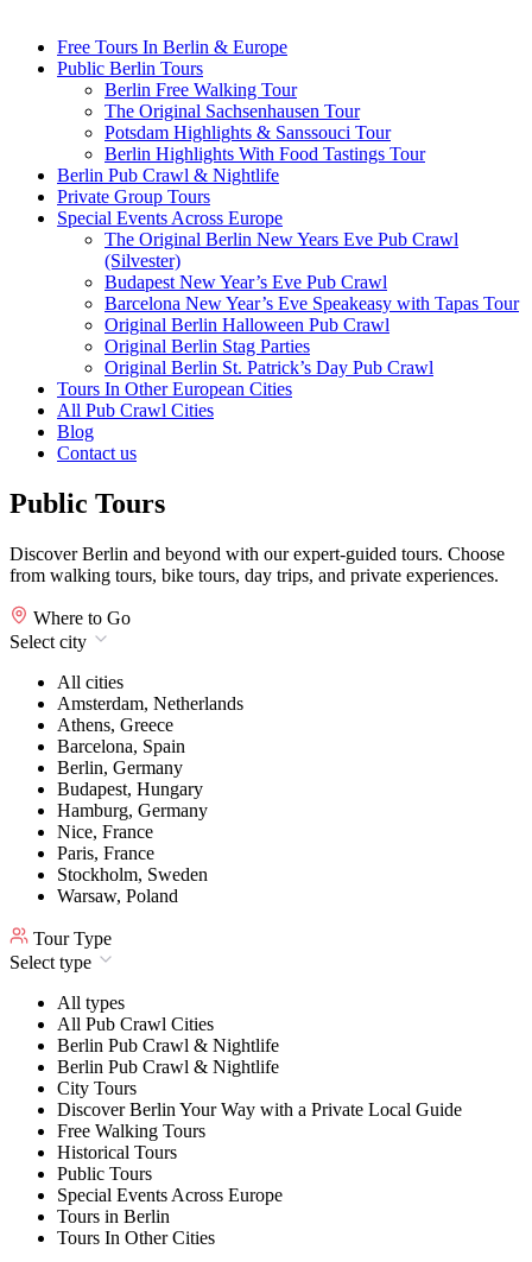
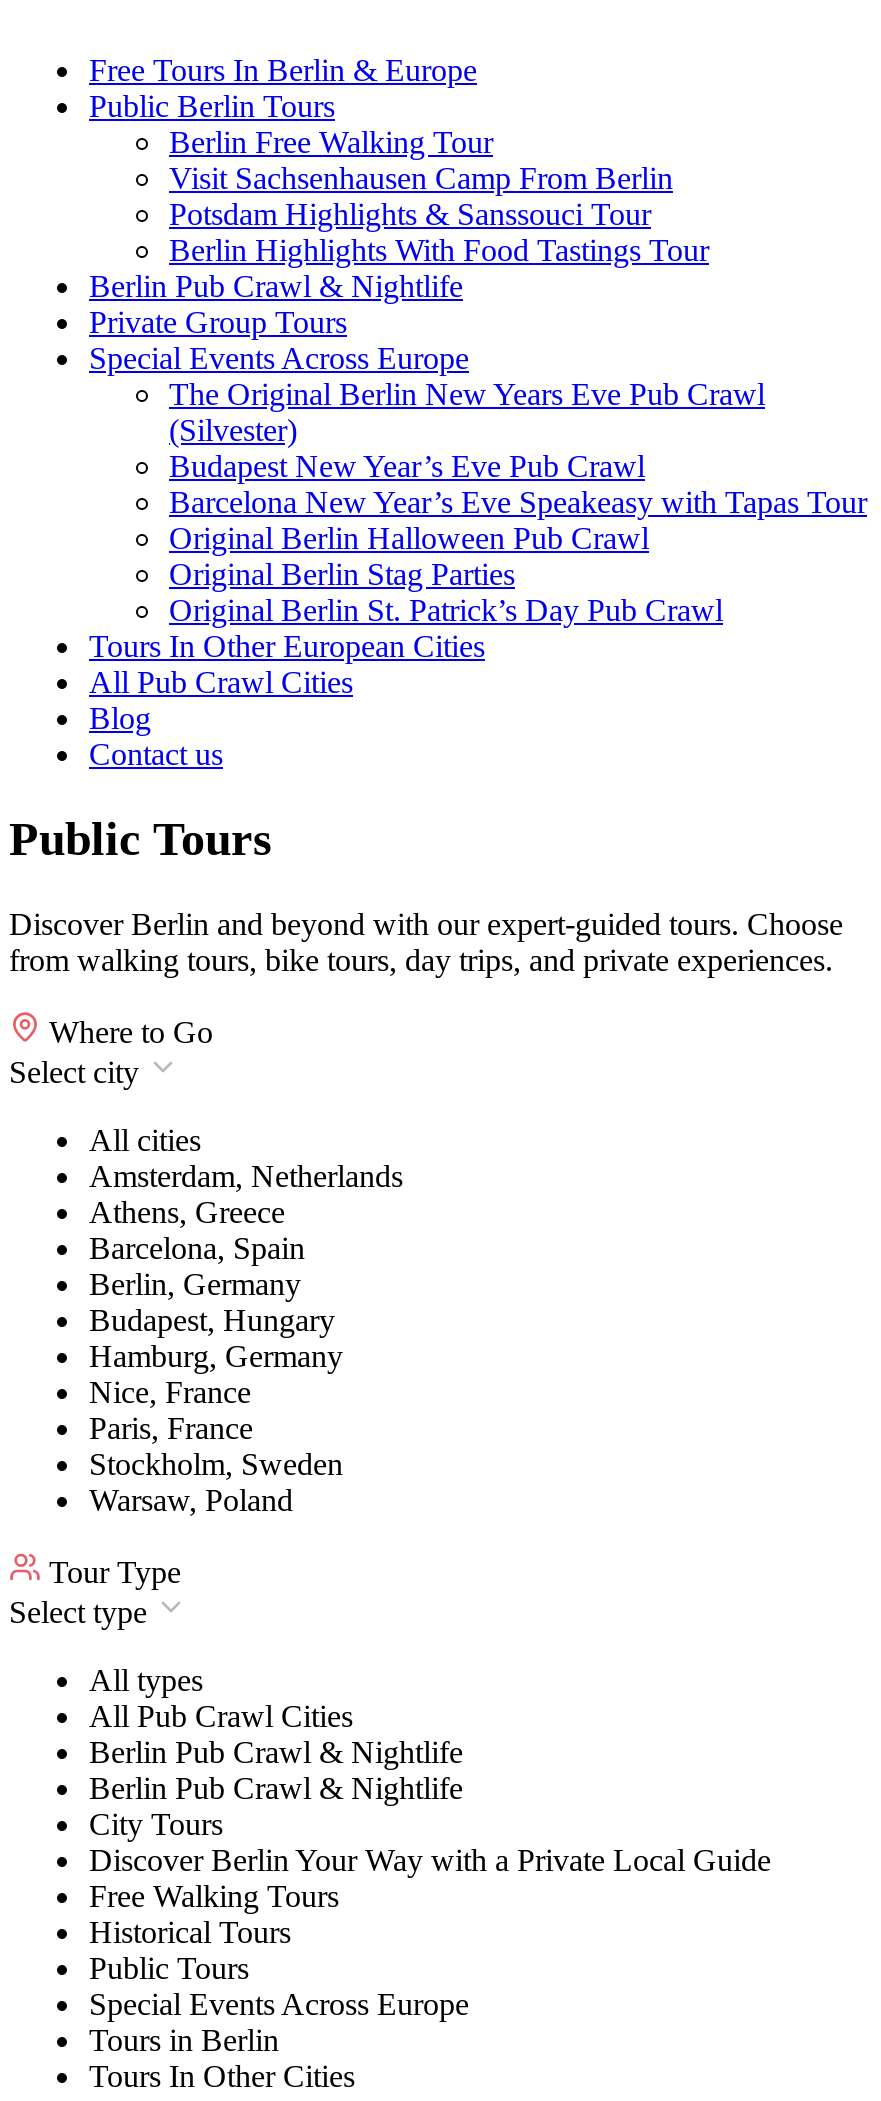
[104,101,360,121] The Original Sachsenhausen Tour -> [169,161,673,195] Visit Sachsenhausen Camp From Berlin

